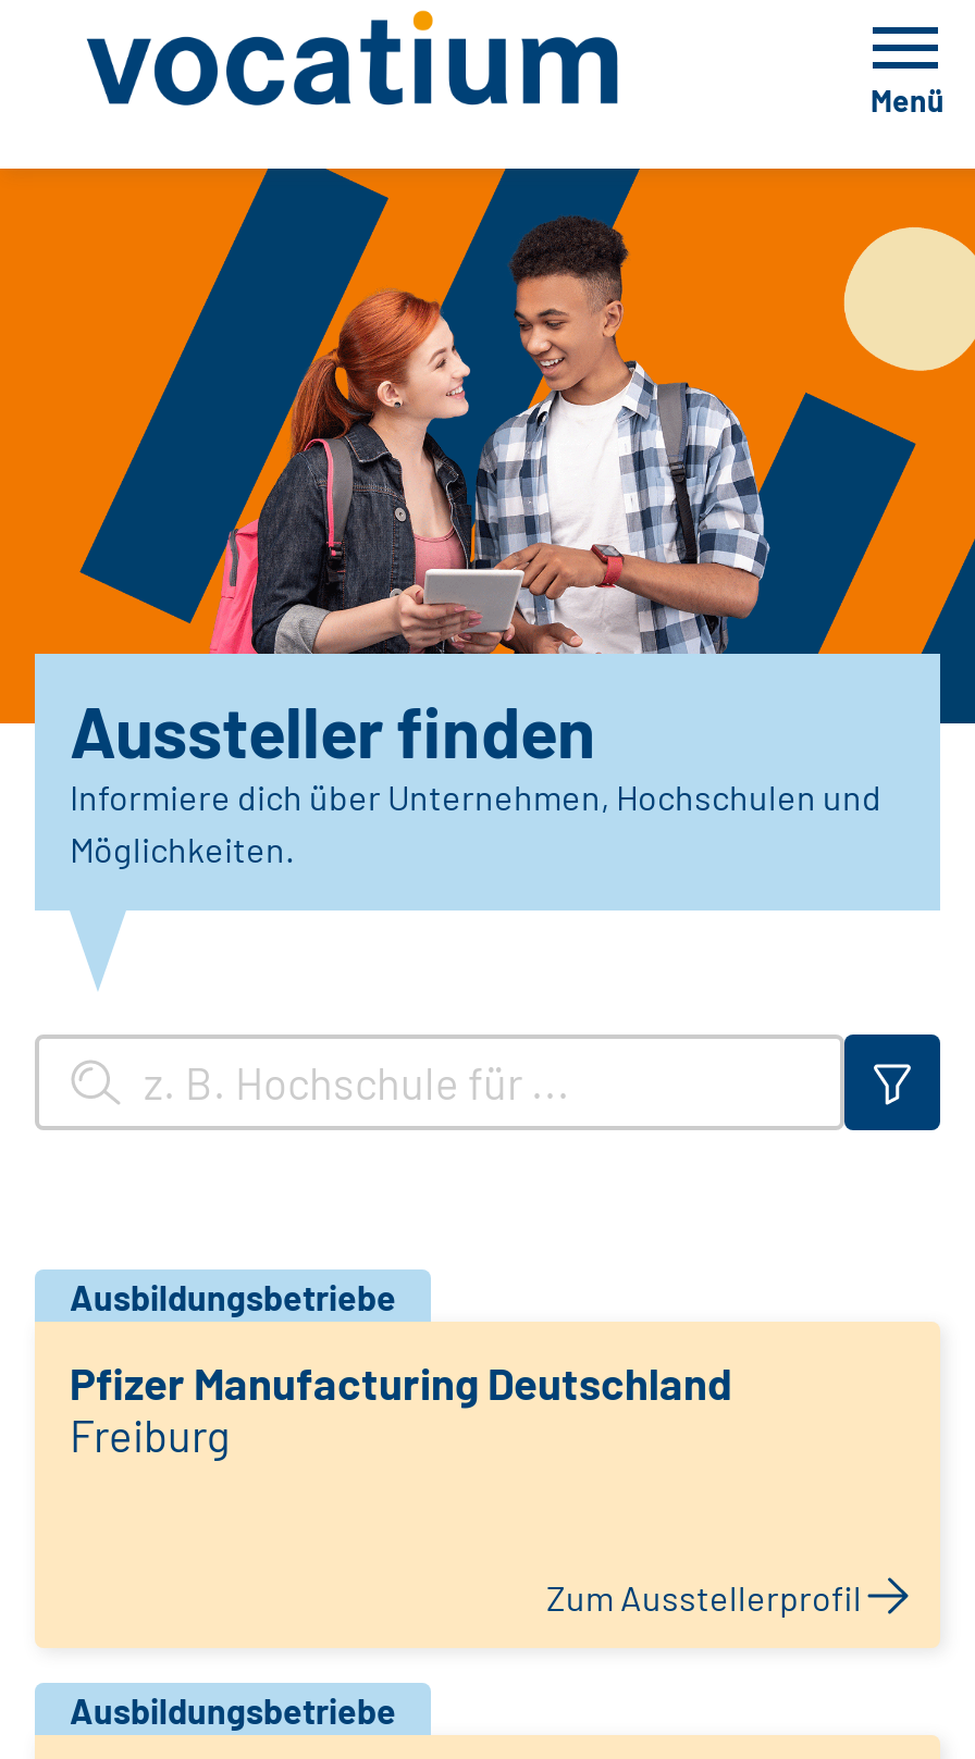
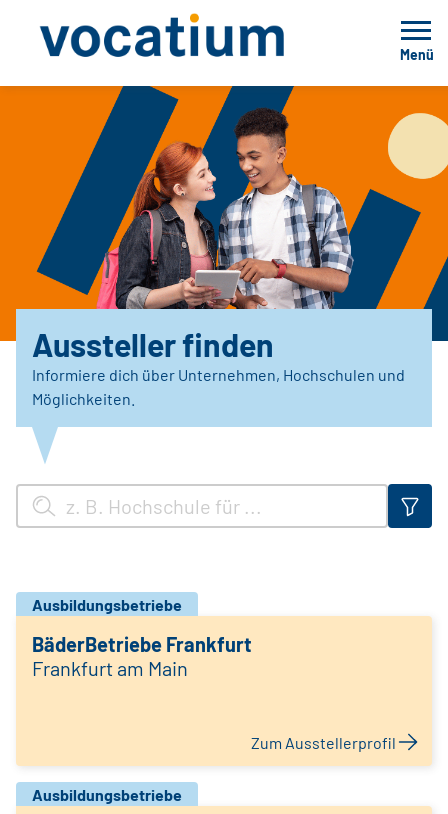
[70,1357,731,1461] Pfizer Manufacturing Deutschland | Freiburg -> [32,632,252,680] BäderBetriebe Frankfurt | Frankfurt am Main

